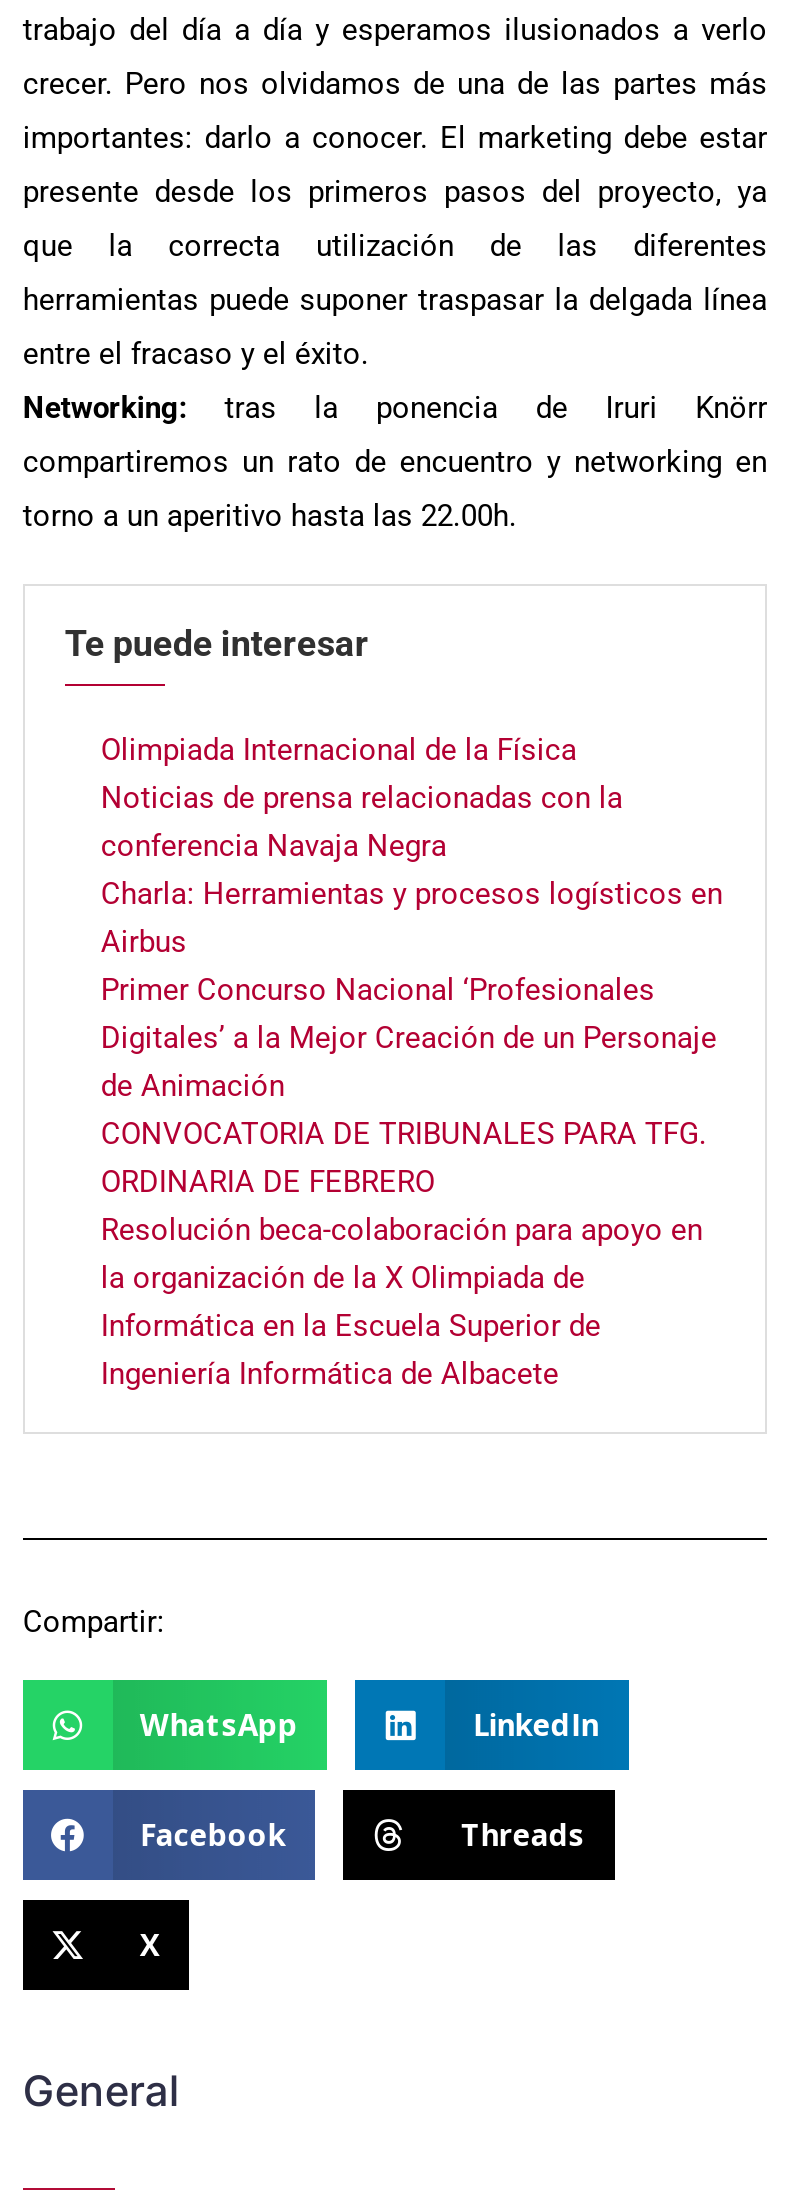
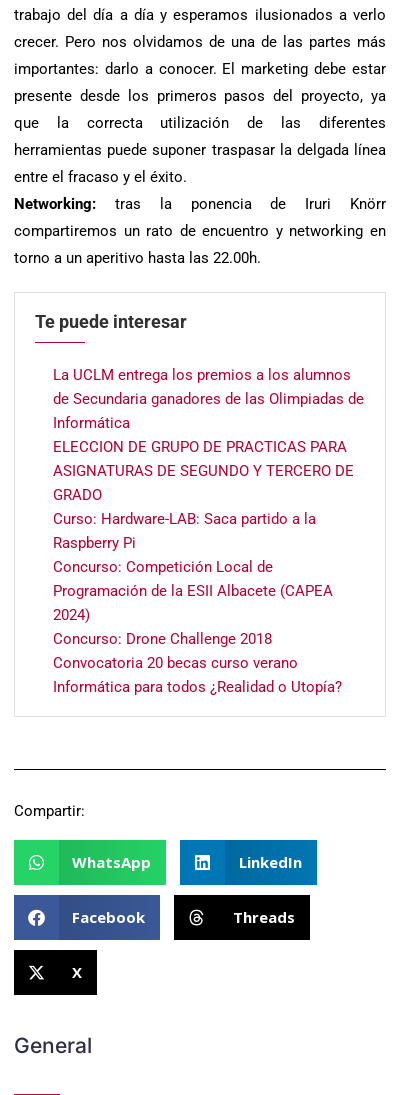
[101,732,723,1392] Olimpiada Internacional de la Física | Noticias de prensa relacionadas con la | conferencia Navaja Negra | Charla: Herramientas y procesos logísticos en | Airbus | Primer Concurso Nacional ‘Profesionales | Digitales’ a la Mejor Creación de un Personaje | de Animación | CONVOCATORIA DE TRIBUNALES PARA TFG. | ORDINARIA DE FEBRERO | Resolución beca-colaboración para apoyo en | la organización de la X Olimpiada de | Informática en la Escuela Superior de | Ingeniería Informática de Albacete -> [53,366,364,696] La UCLM entrega los premios a los alumnos | de Secundaria ganadores de las Olimpiadas de | Informática | ELECCION DE GRUPO DE PRACTICAS PARA | ASIGNATURAS DE SEGUNDO Y TERCERO DE | GRADO | Curso: Hardware-LAB: Saca partido a la | Raspberry Pi | Concurso: Competición Local de | Programación de la ESII Albacete (CAPEA | 2024) | Concurso: Drone Challenge 2018 | Convocatoria 20 becas curso verano | Informática para todos ¿Realidad o Utopía?

